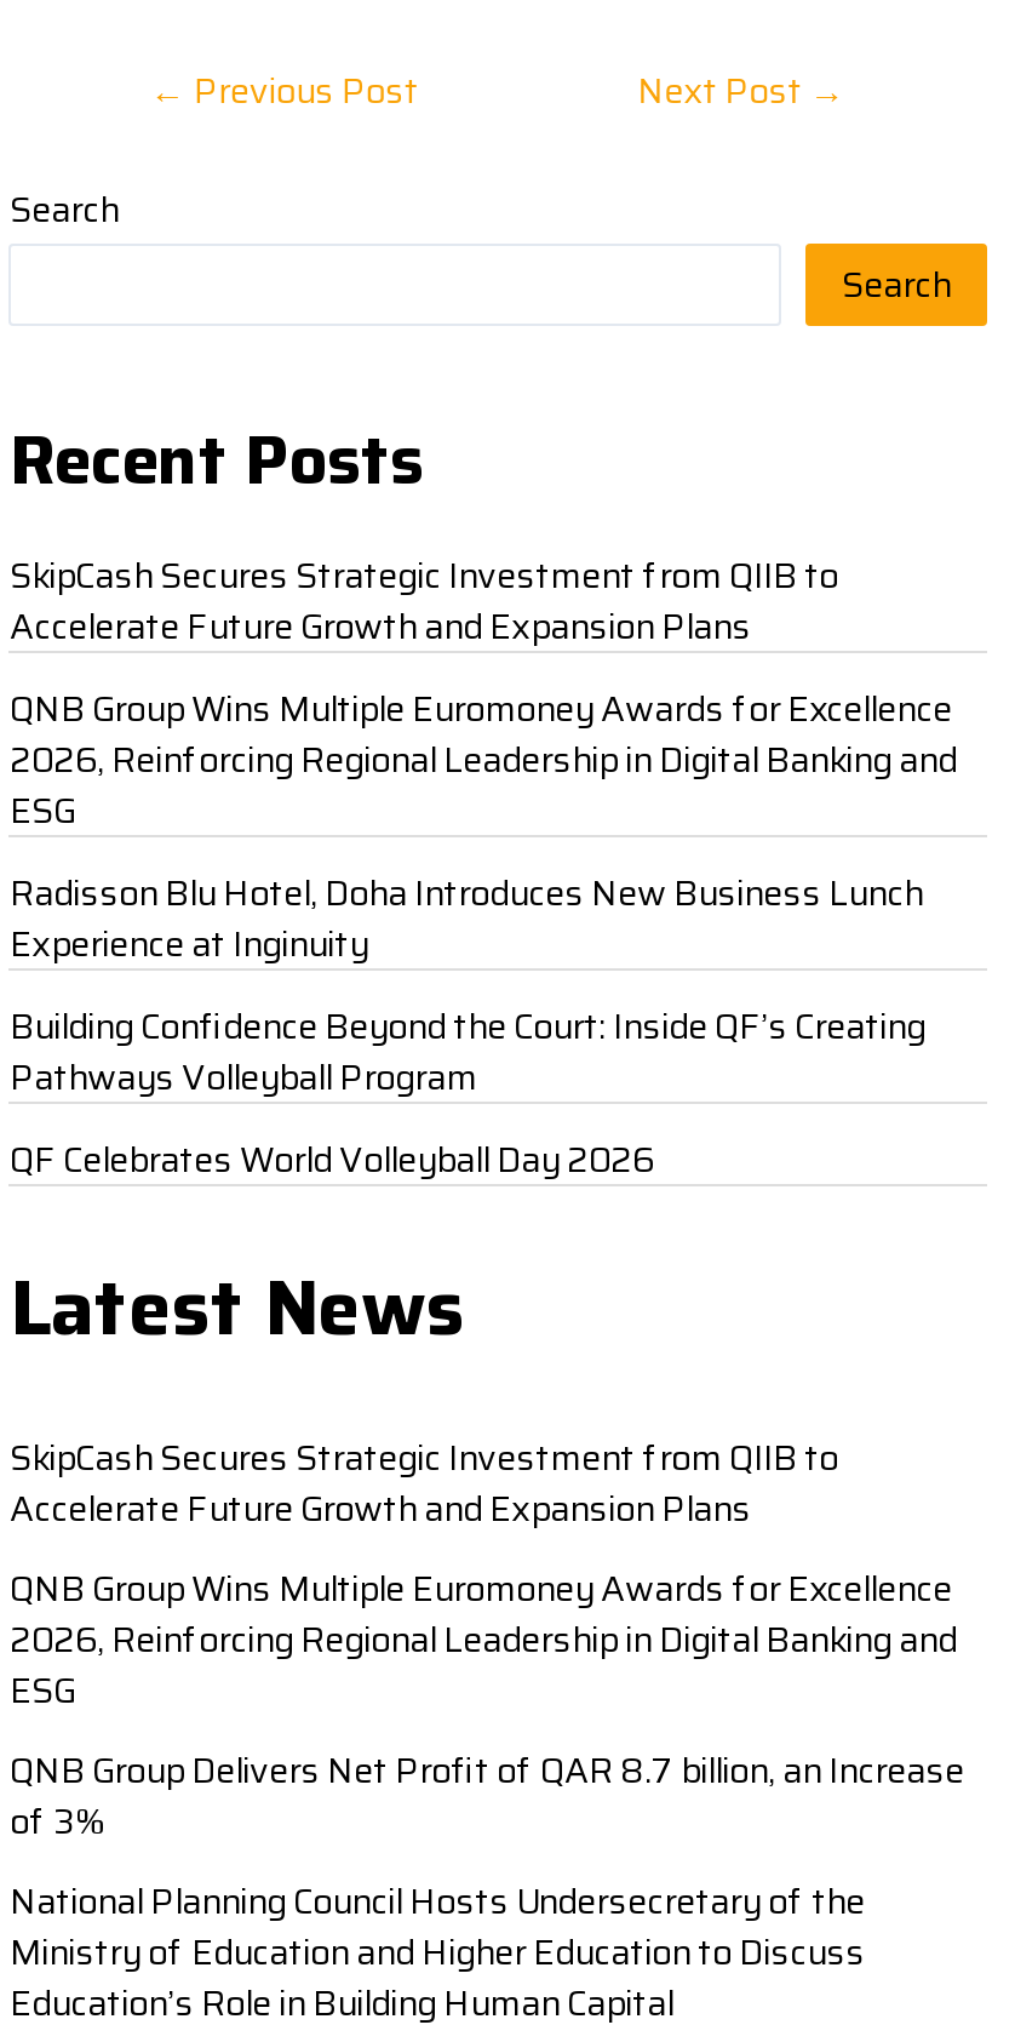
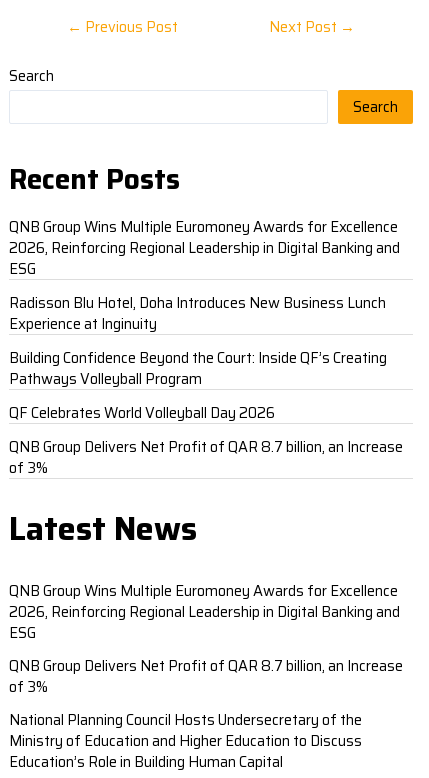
[10,547,838,654] SkipCash Secures Strategic Investment from QIIB to | Accelerate Future Growth and Expansion Plans -> none
none -> [9,435,403,479] QNB Group Delivers Net Profit of QAR 8.7 billion, an Increase | of 3%
[10,1428,838,1535] SkipCash Secures Strategic Investment from QIIB to | Accelerate Future Growth and Expansion Plans -> none

